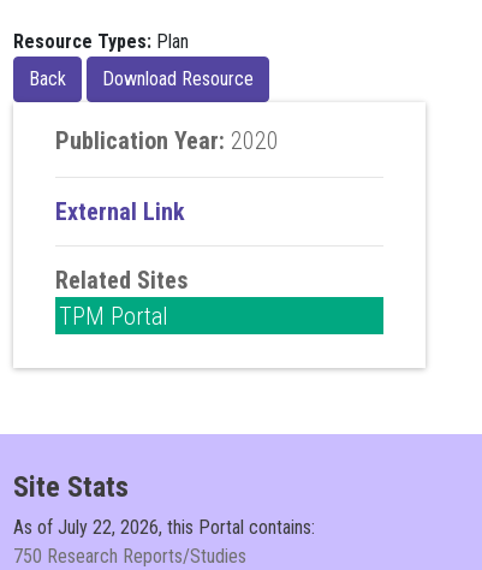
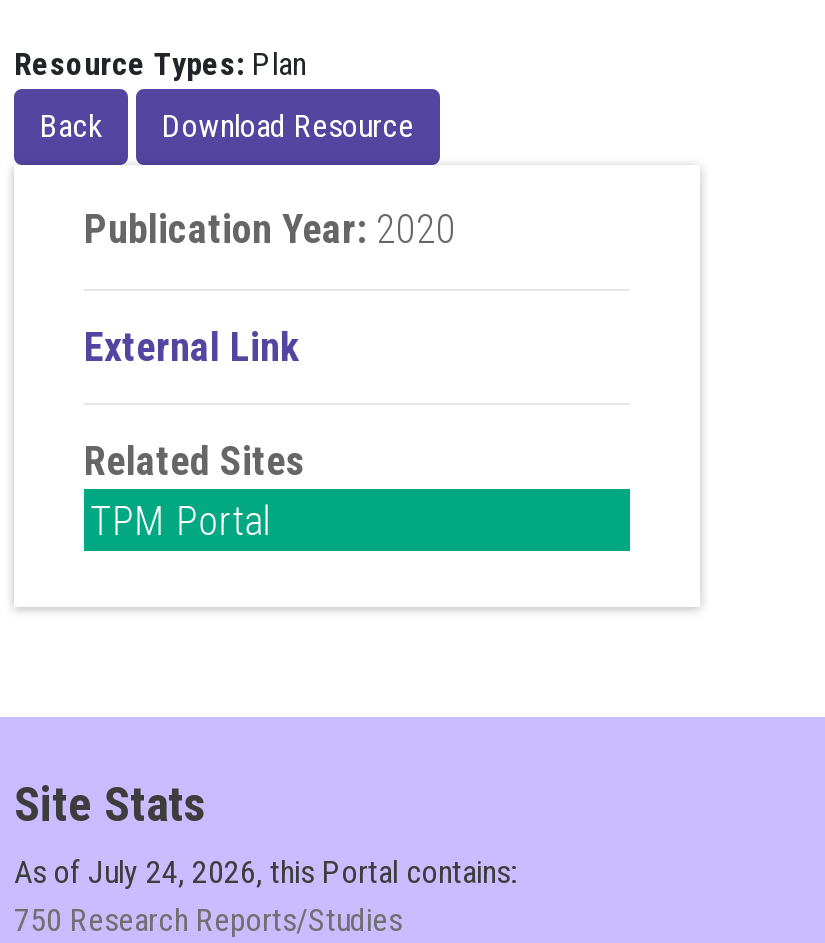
[13,516,315,538] As of July 22, 2026, this Portal contains: -> [14,853,516,891] As of July 24, 2026, this Portal contains:

